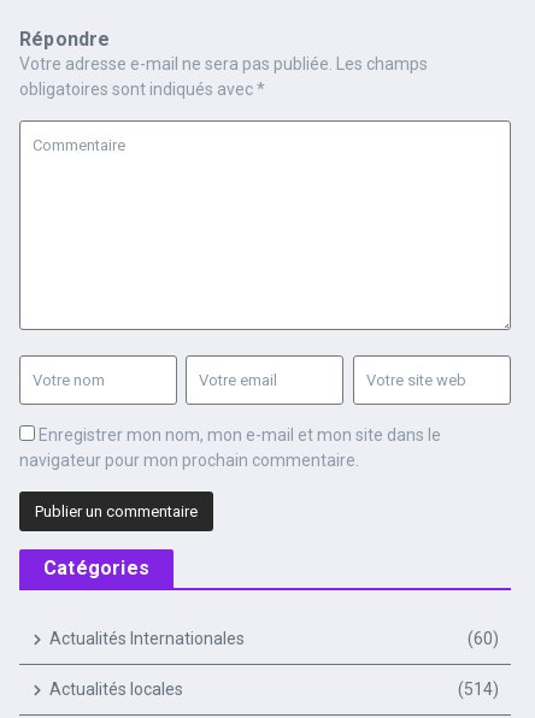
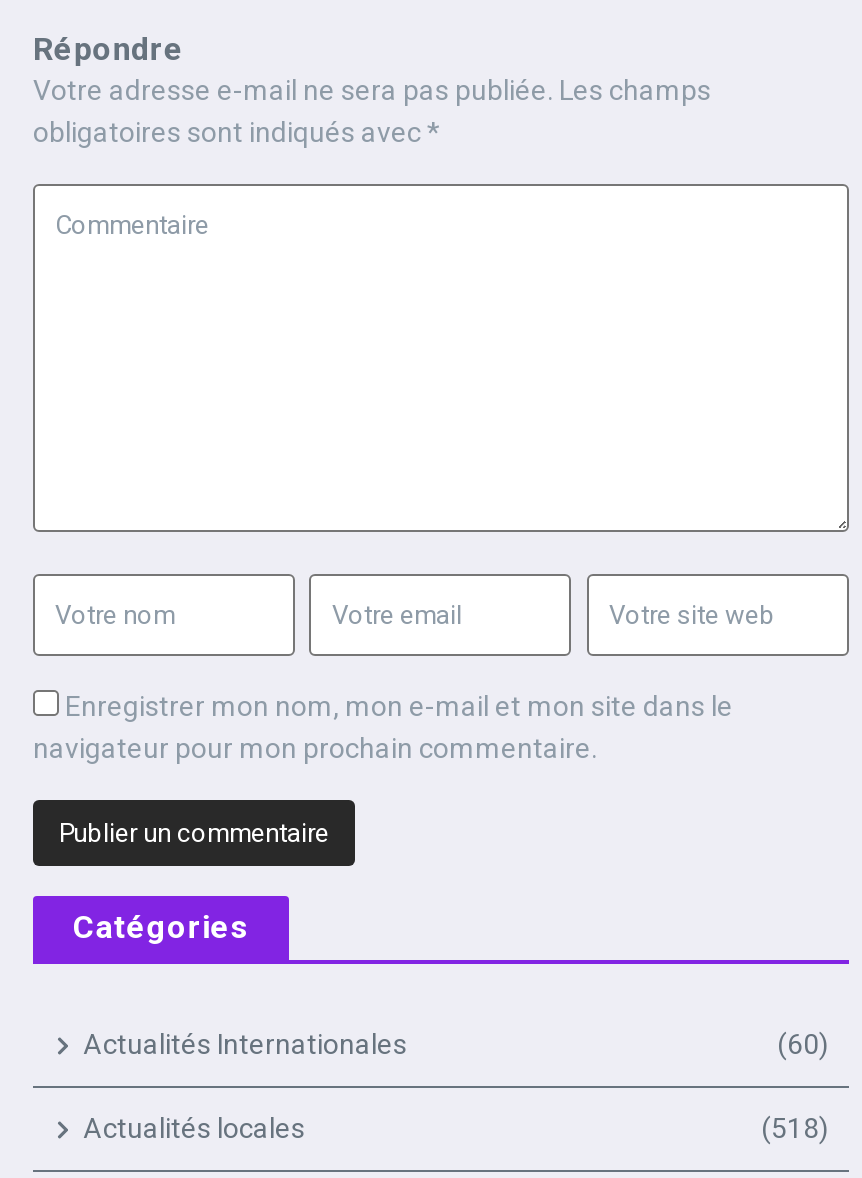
[458,680,499,699] (514) -> [761,1113,829,1145] (518)

